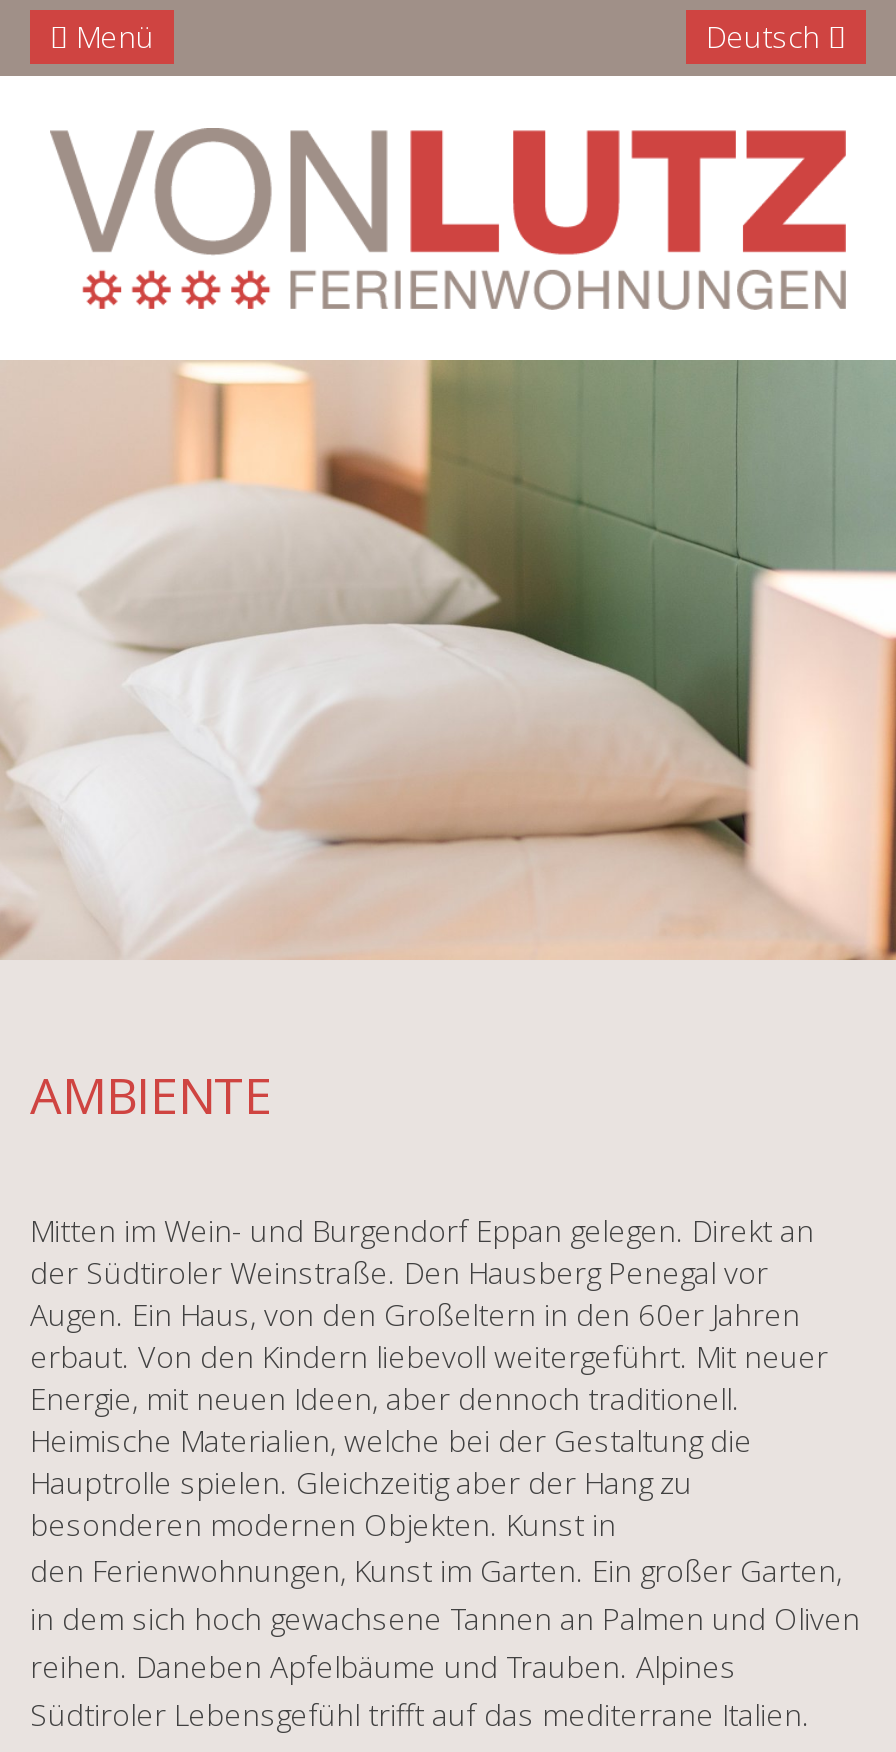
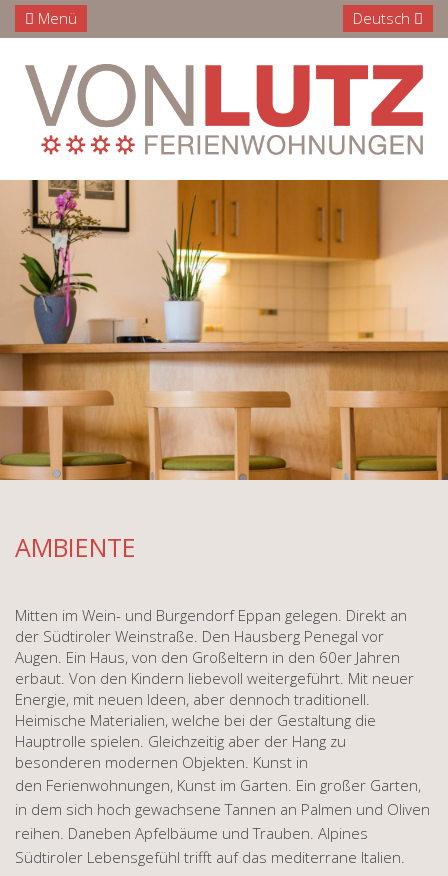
[6,358,890,962] [image] -> [3,179,445,481] [image]

